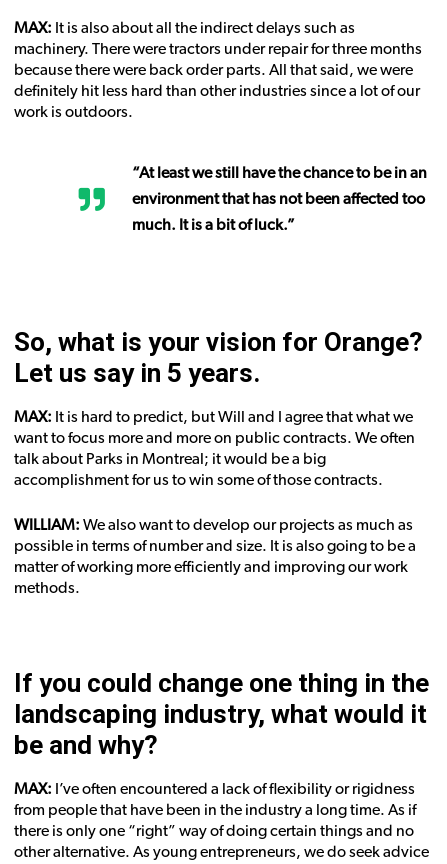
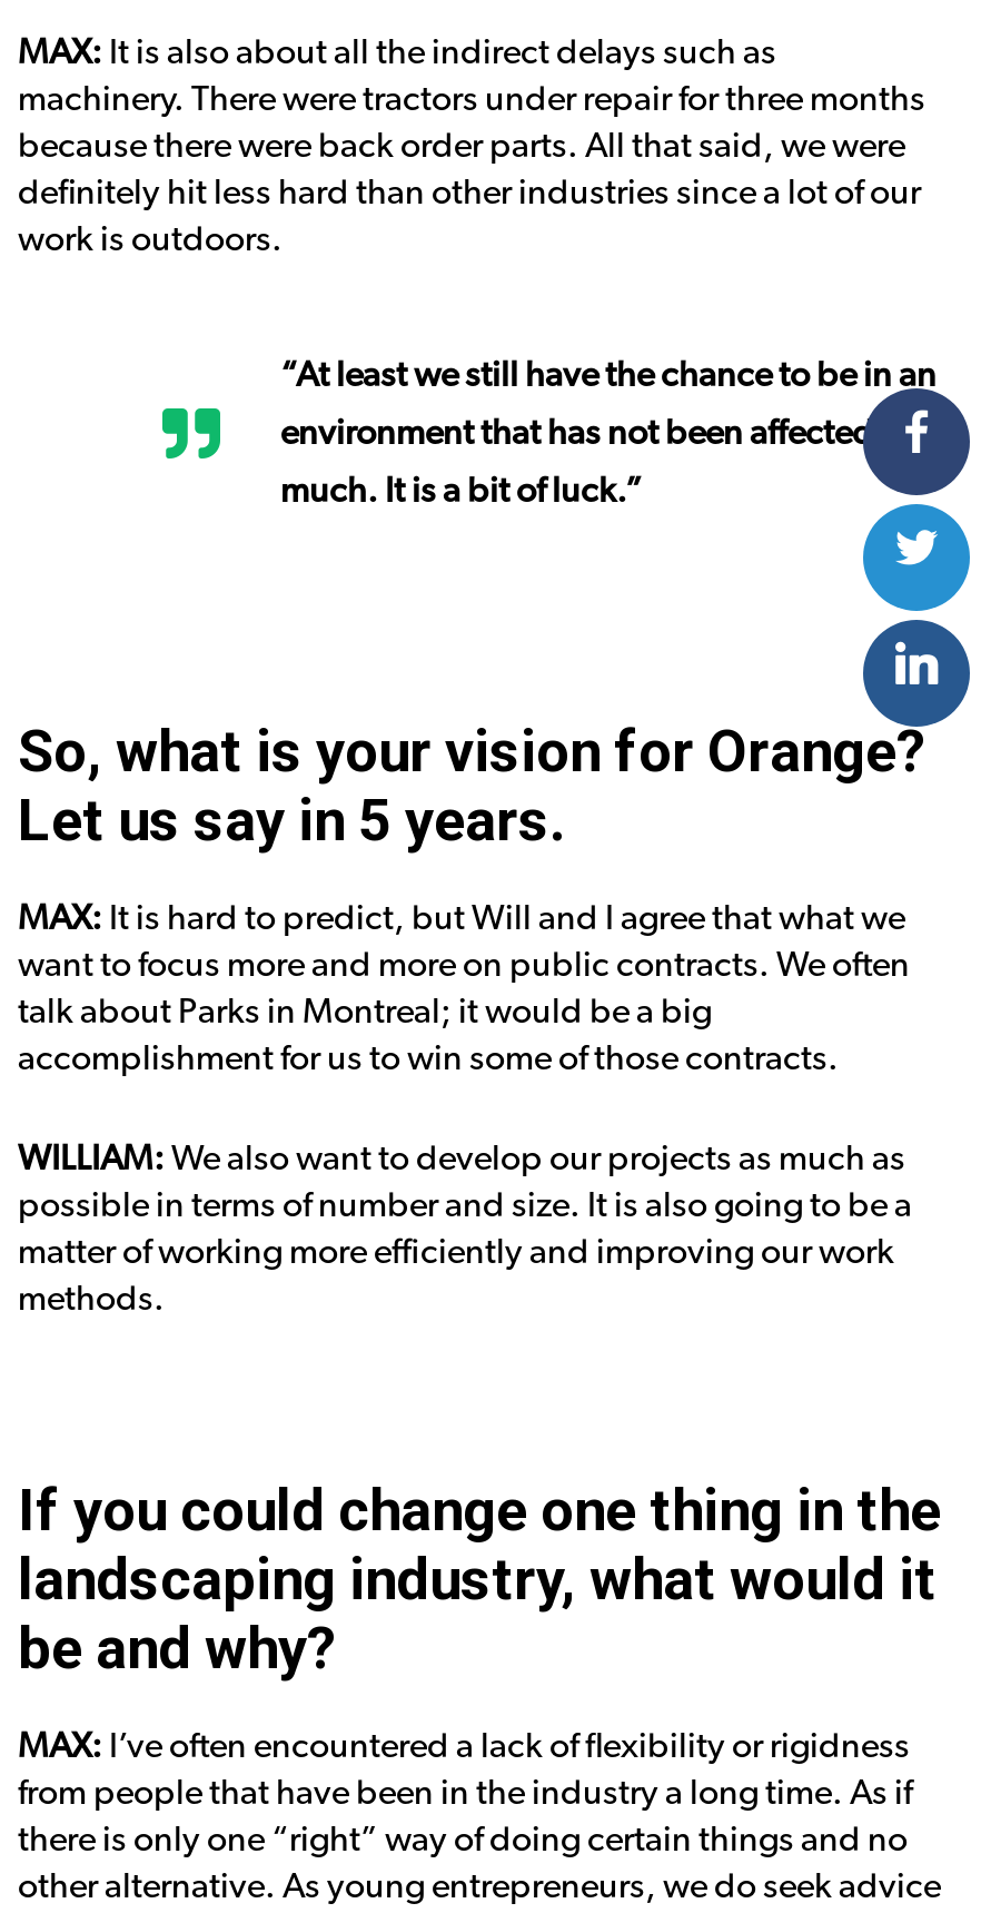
none -> [861,395,972,724] [image]

